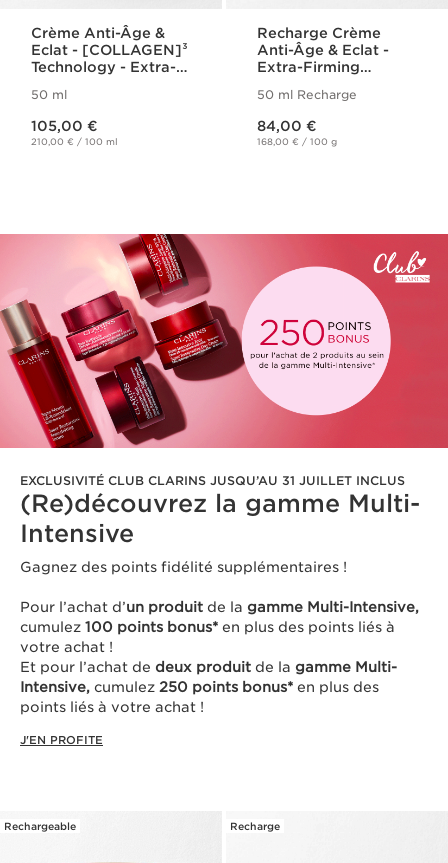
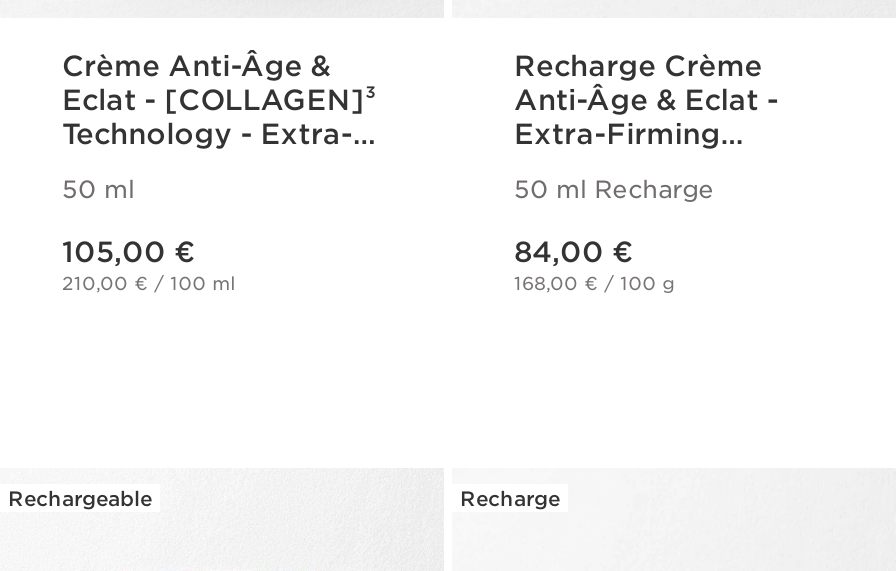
[3,233,445,747] [image] | EXCLUSIVITÉ CLUB CLARINS JUSQU’AU 31 JUILLET INCLUS | (Re)découvrez la gamme Multi- | Intensive | Gagnez des points fidélité supplémentaires ! | Pour l’achat d’un produit de la gamme Multi-Intensive, | cumulez 100 points bonus* en plus des points liés à | votre achat ! | Et pour l’achat de deux produit de la gamme Multi- | Intensive, cumulez 250 points bonus* en plus des | points liés à votre achat ! | J'EN PROFITE -> none

